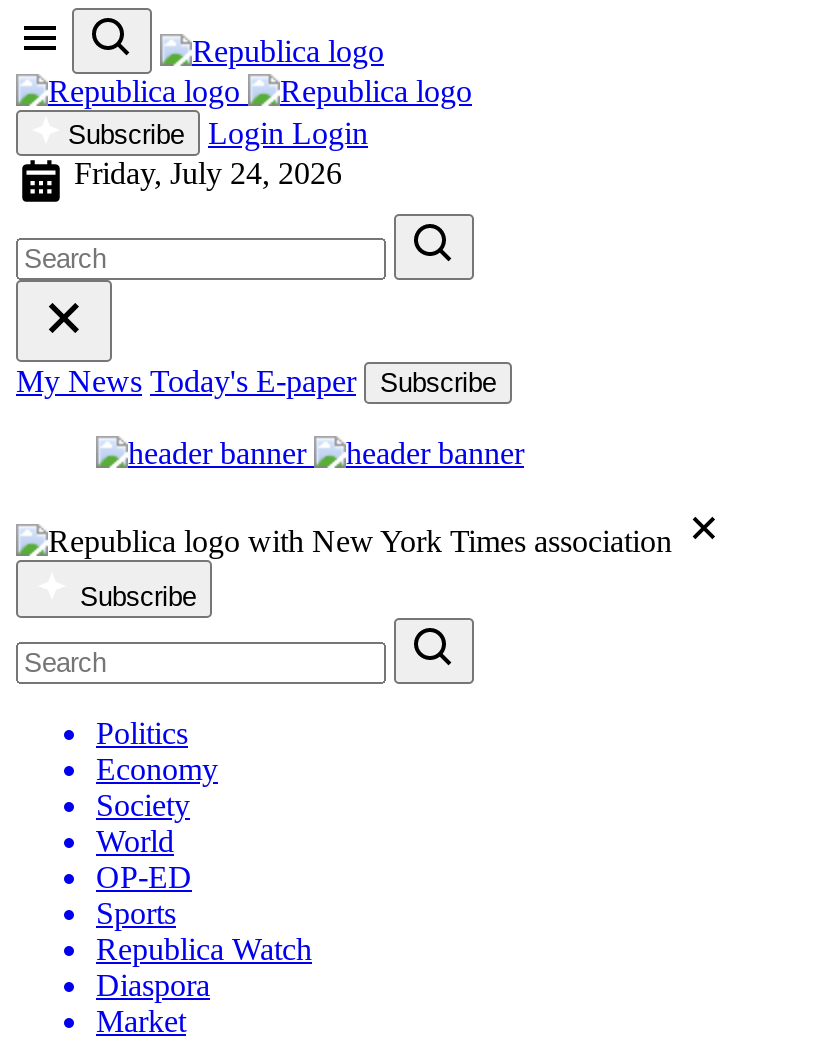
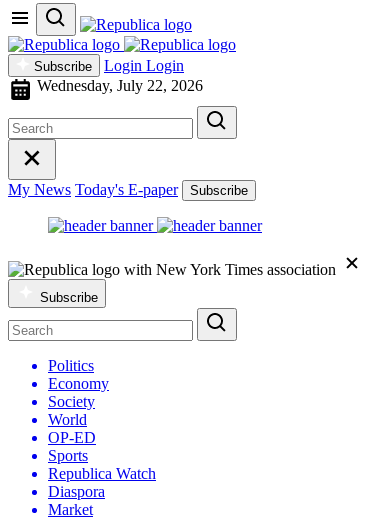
[74,156,342,190] Friday, July 24, 2026 -> [37,77,203,94] Wednesday, July 22, 2026

